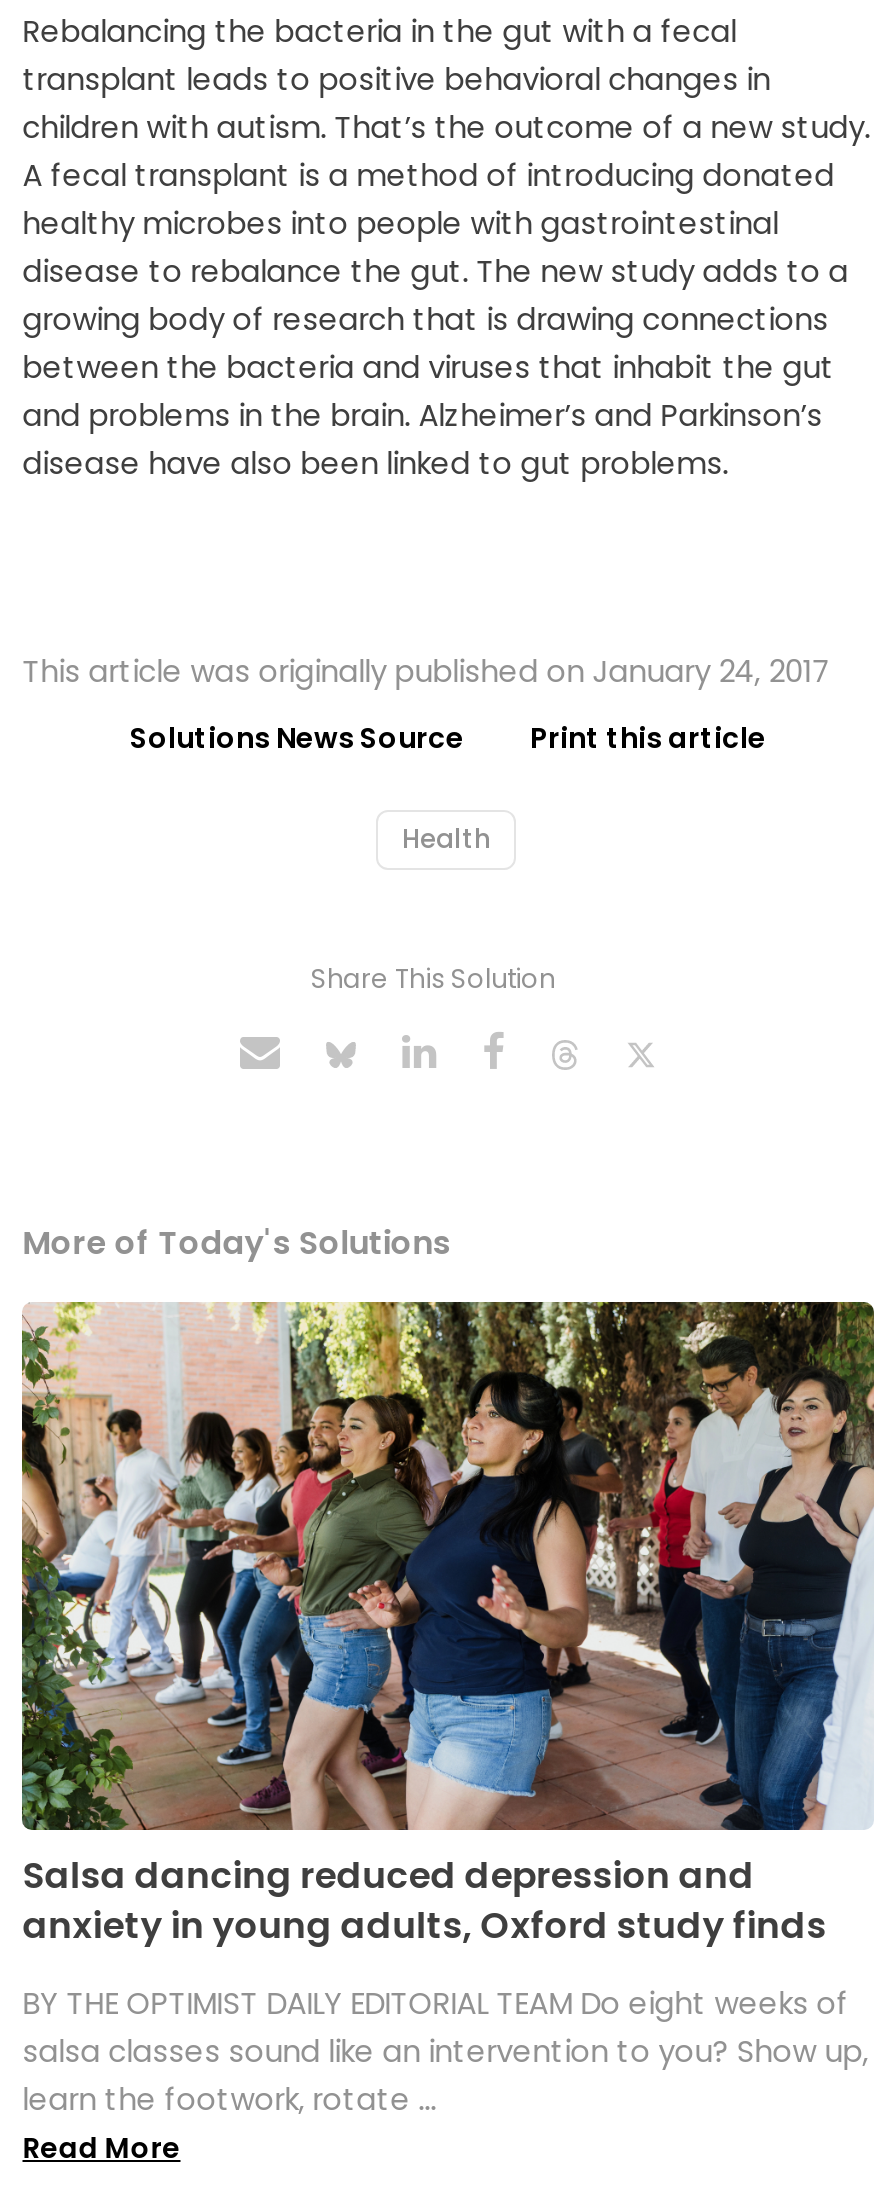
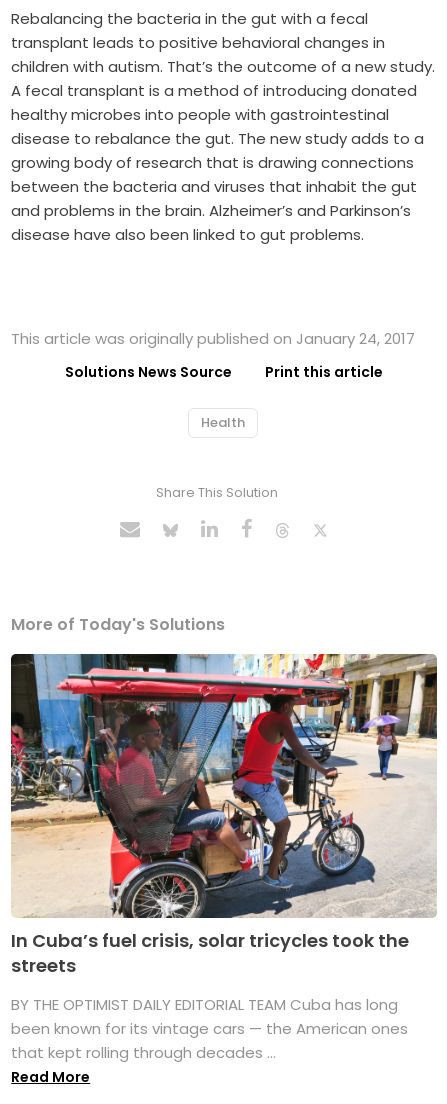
[20,1300,876,1950] [image] | Salsa dancing reduced depression and | anxiety in young adults, Oxford study finds -> [10,653,437,978] [image] | In Cuba’s fuel crisis, solar tricycles took the | streets
[22,1982,868,2120] BY THE OPTIMIST DAILY EDITORIAL TEAM Do eight weeks of | salsa classes sound like an intervention to you? Show up, | learn the footwork, rotate ... -> [11,994,408,1063] BY THE OPTIMIST DAILY EDITORIAL TEAM Cuba has long | been known for its vintage cars — the American ones | that kept rolling through decades ...

